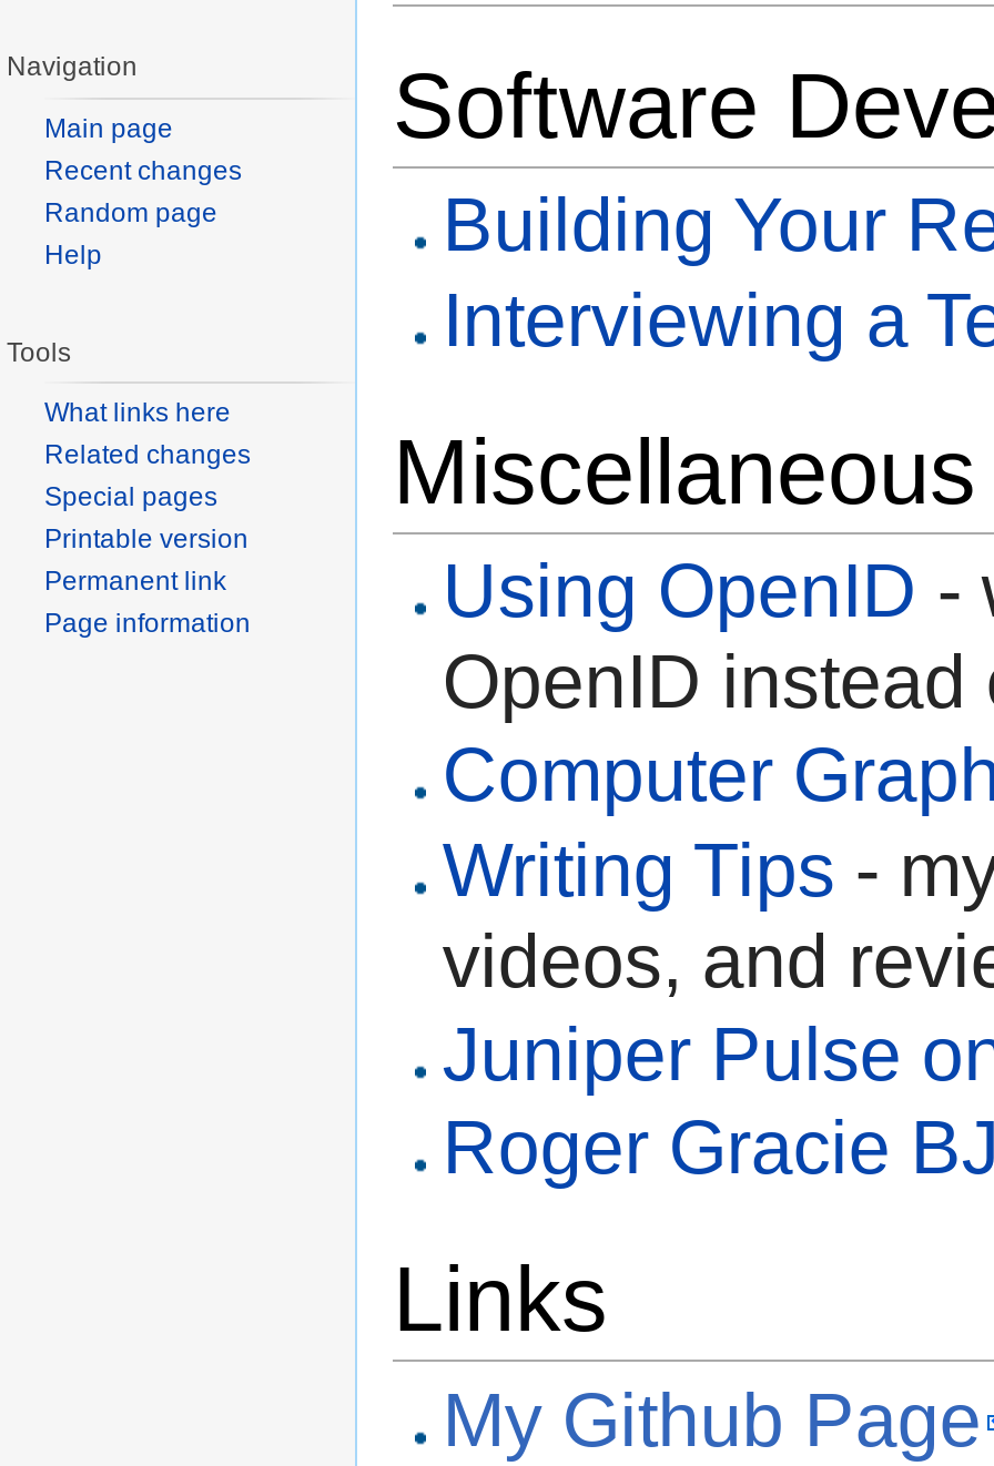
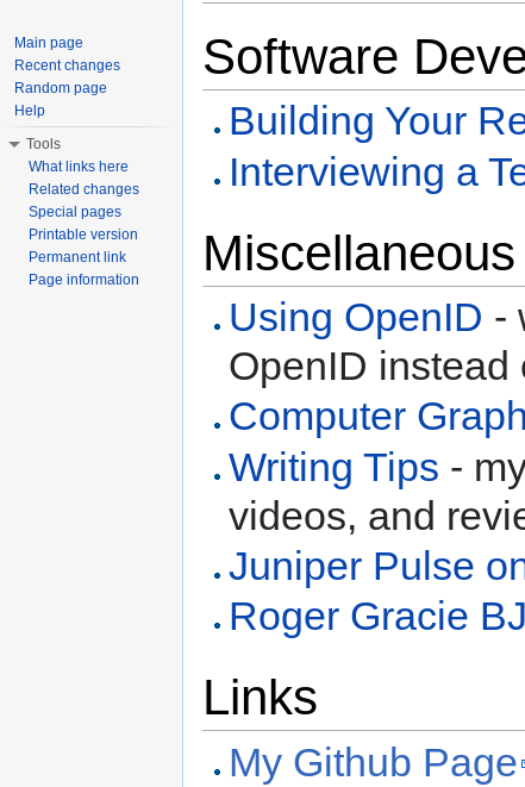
[7,51,138,82] Navigation -> none
moved [44,112,242,270] -> [14,35,120,119]: Main page | Recent changes | Random page | Help
moved [7,336,71,367] -> [26,136,61,152]: Tools
moved [44,397,251,639] -> [29,158,139,288]: What links here | Related changes | Special pages | Printable version | Permanent link | Page information

